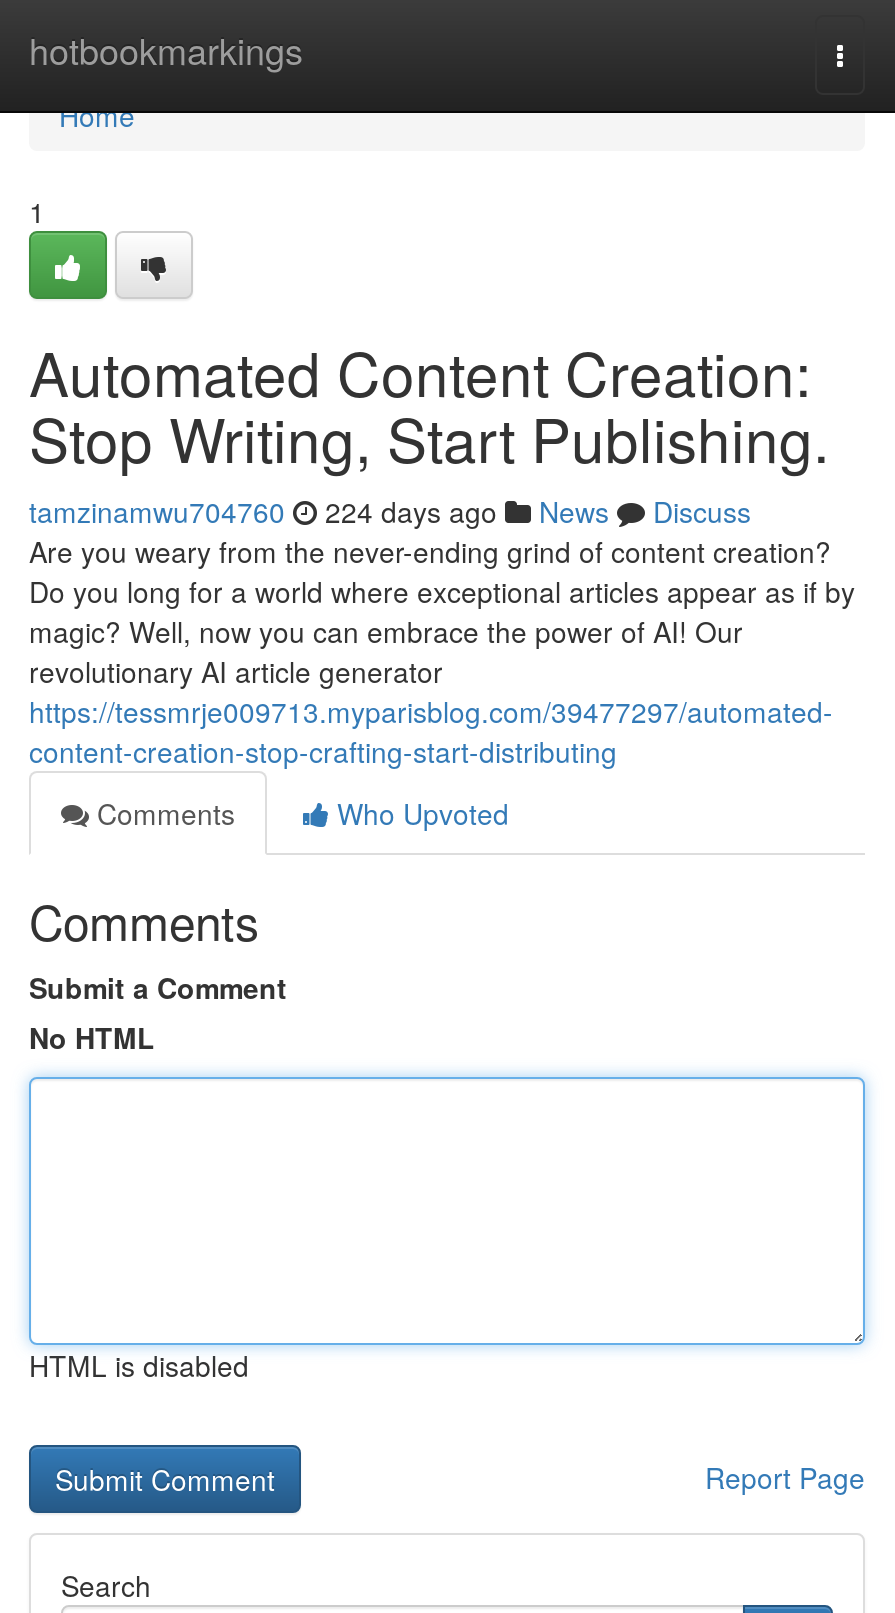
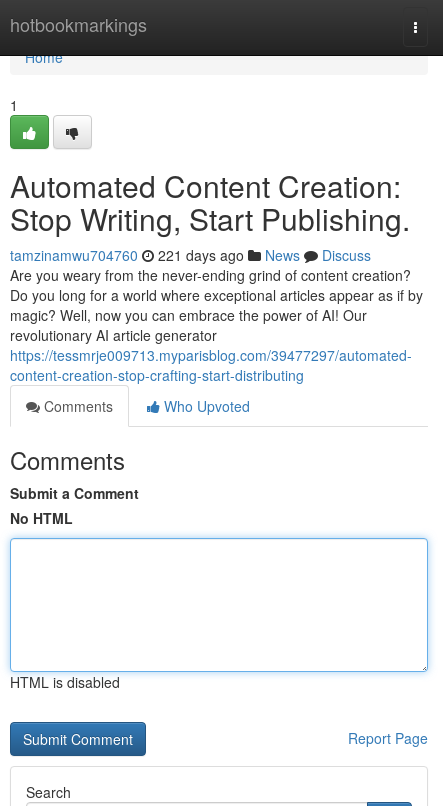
[29,491,751,531] tamzinamwu704760 224 days ago News Discuss -> [10,245,371,265] tamzinamwu704760 221 days ago News Discuss

